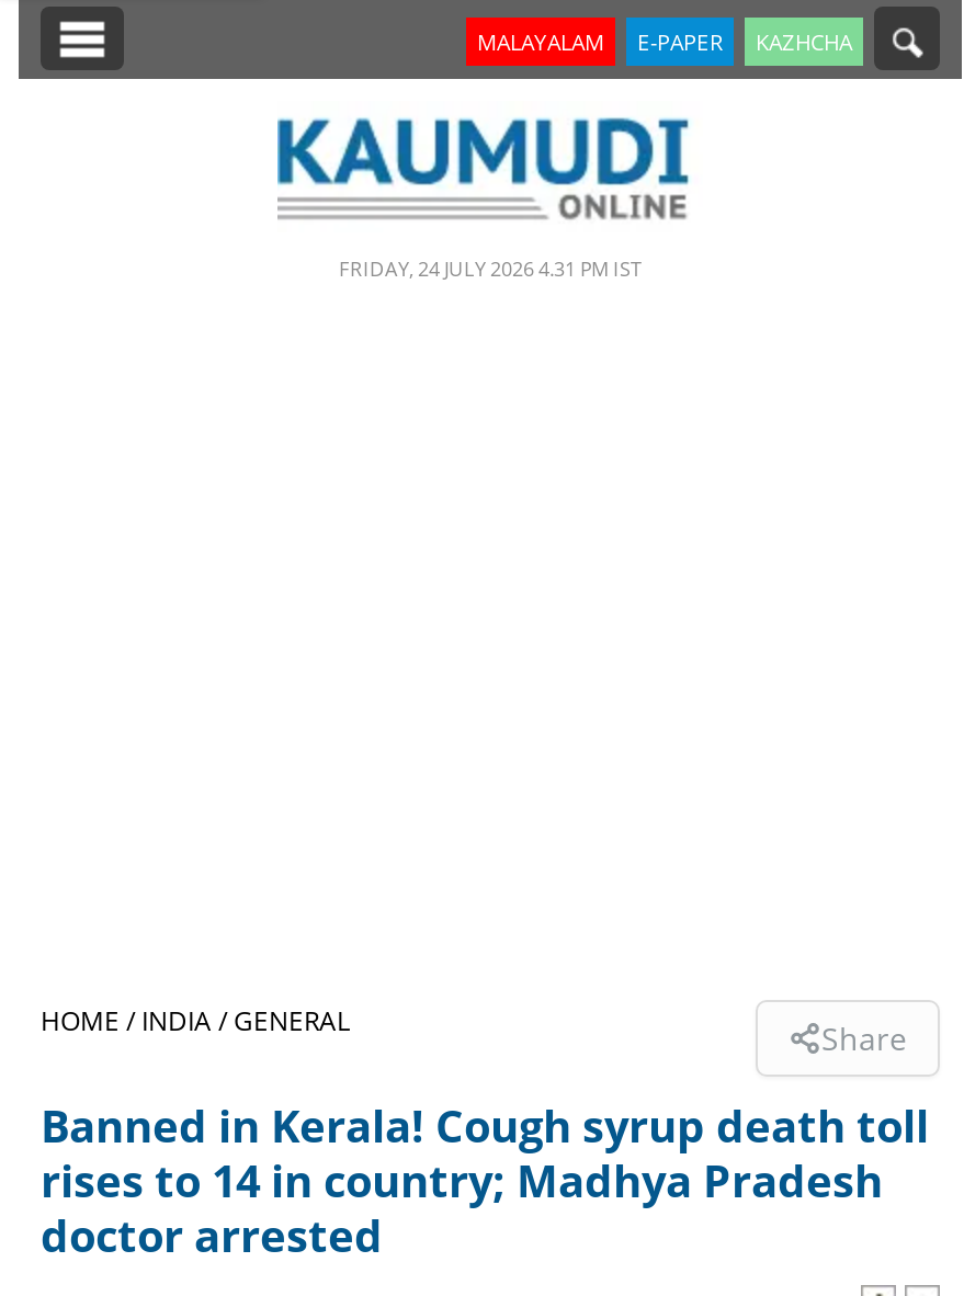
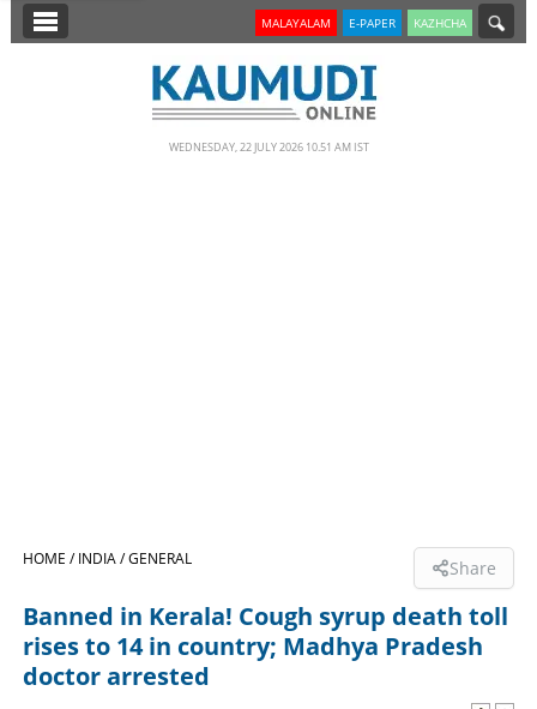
[339,254,642,283] FRIDAY, 24 JULY 2026 4.31 PM IST -> [168,139,369,155] WEDNESDAY, 22 JULY 2026 10.51 AM IST

